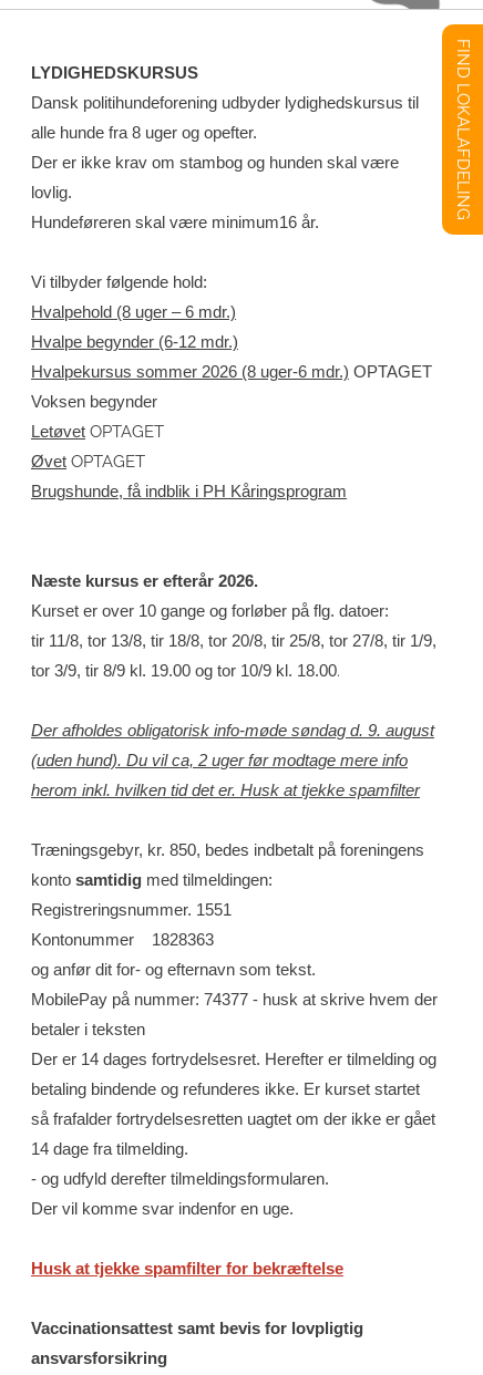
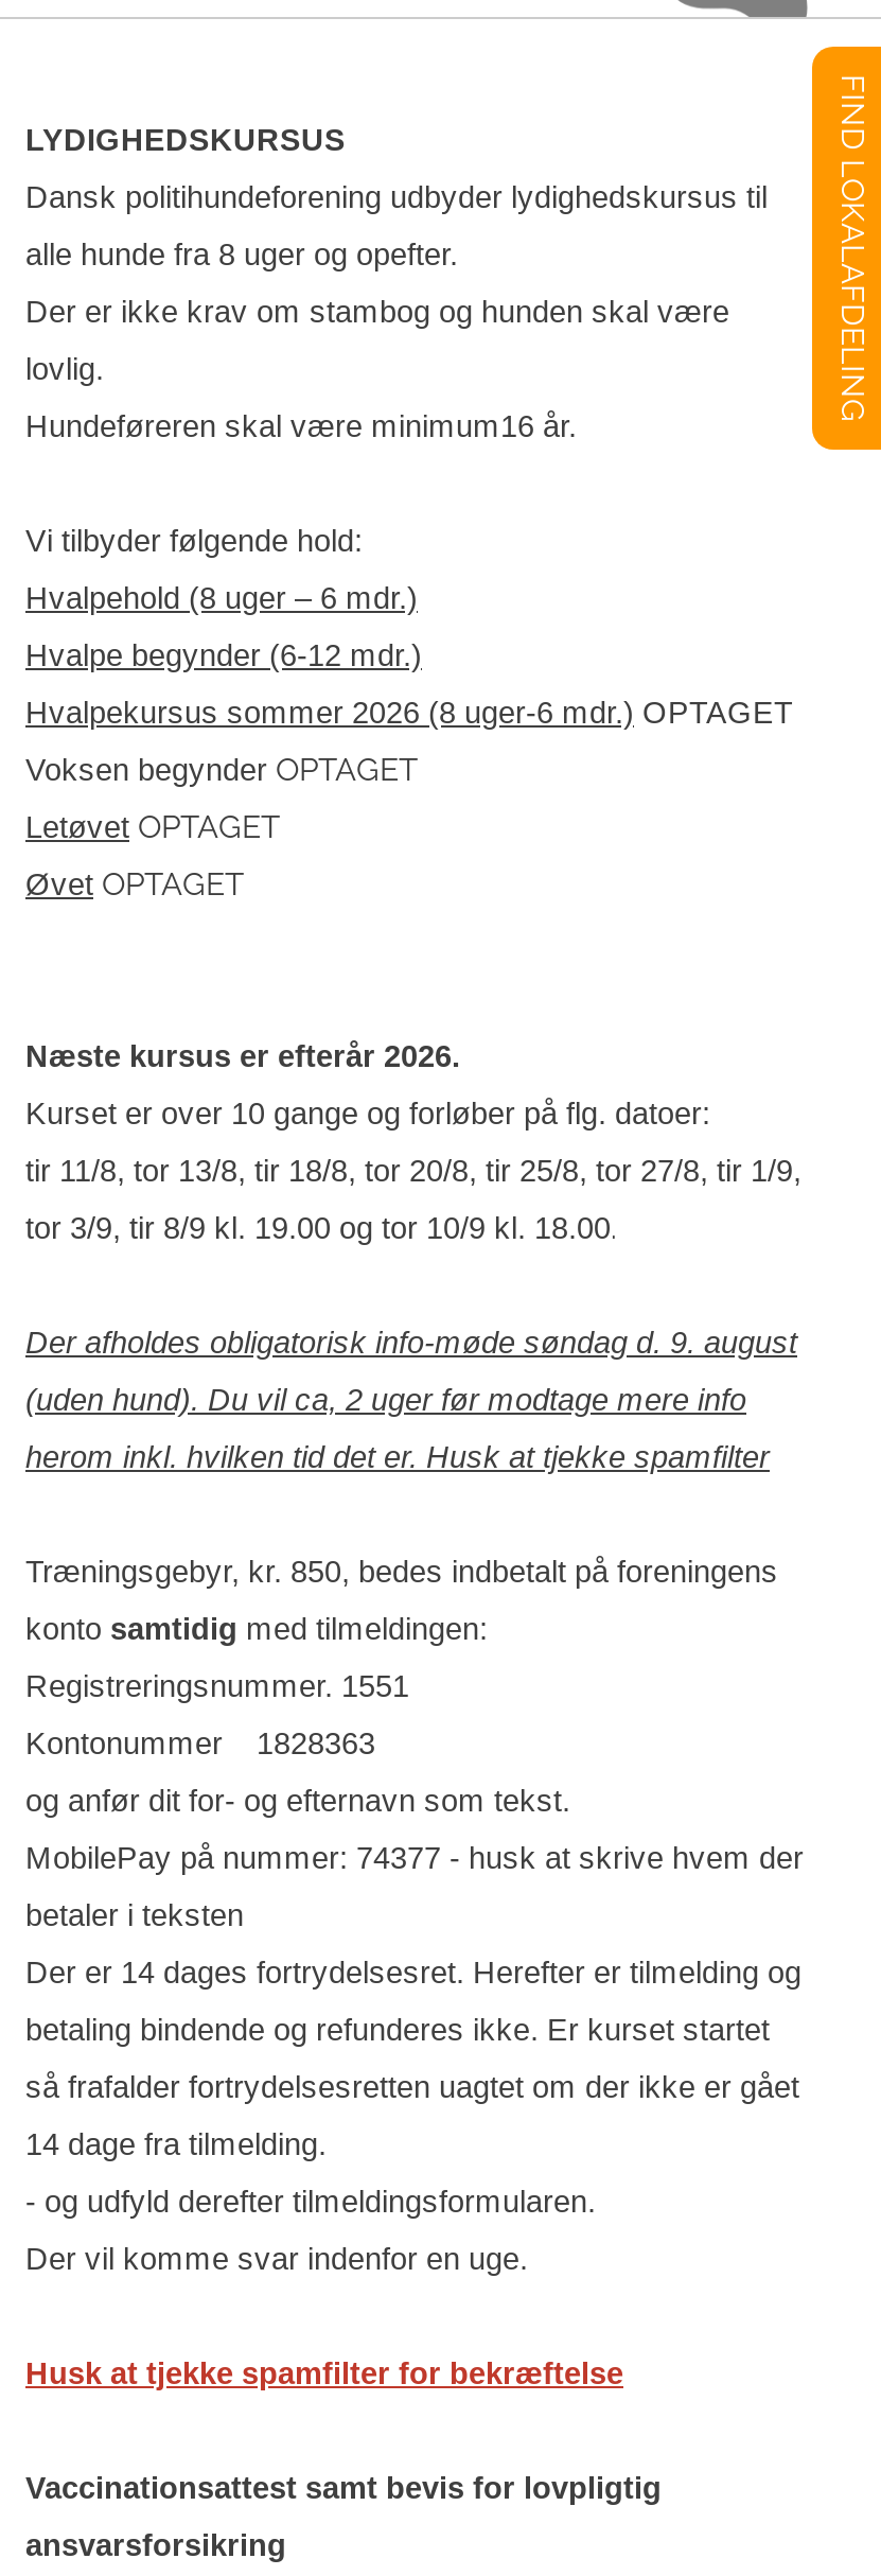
[31,393,157,411] Voksen begynder -> [25,751,418,789] Voksen begynder OPTAGET
[31,483,347,500] Brugshunde, få indblik i PH Kåringsprogram -> none

